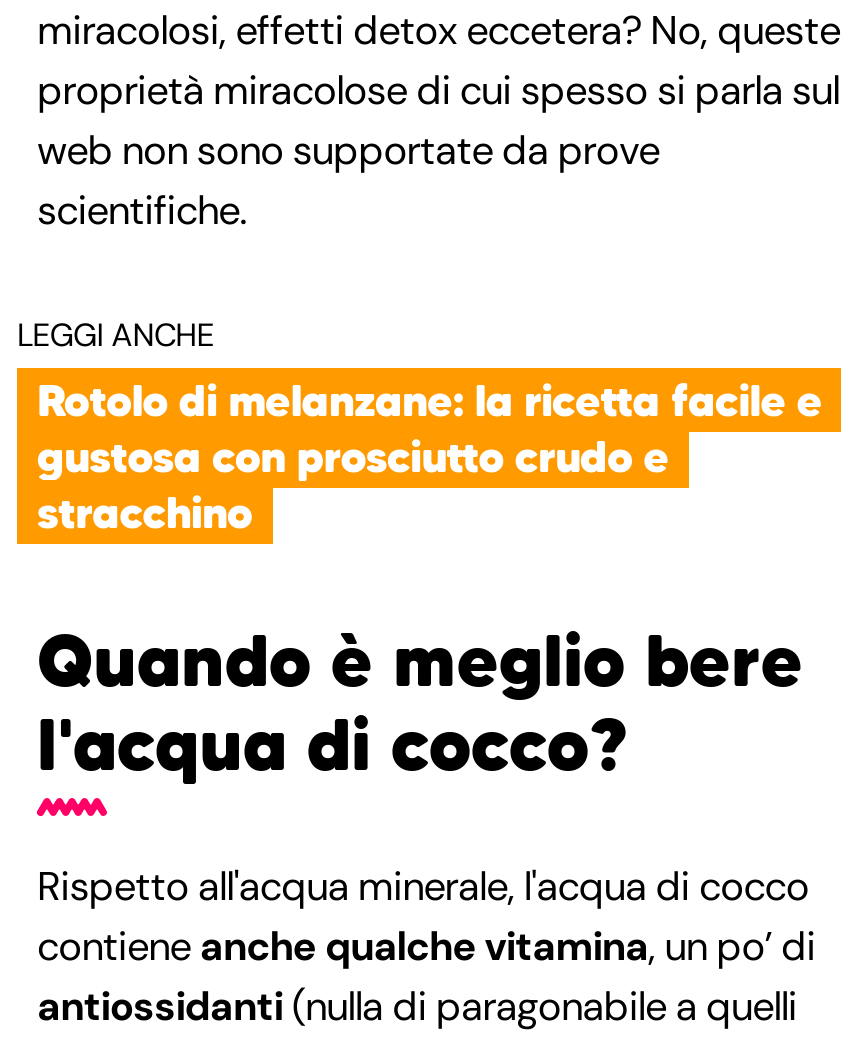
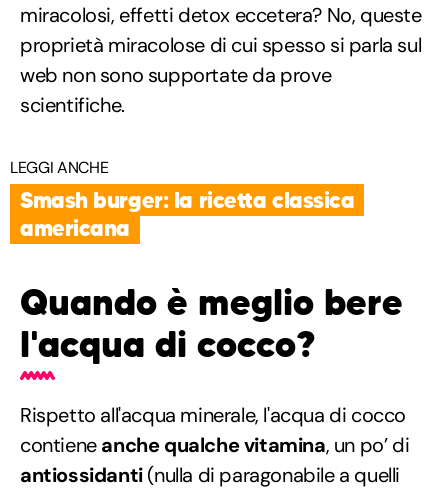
[37,373,822,541] Rotolo di melanzane: la ricetta facile e | gustosa con prosciutto crudo e | stracchino -> [20,186,354,242] Smash burger: la ricetta classica | americana

